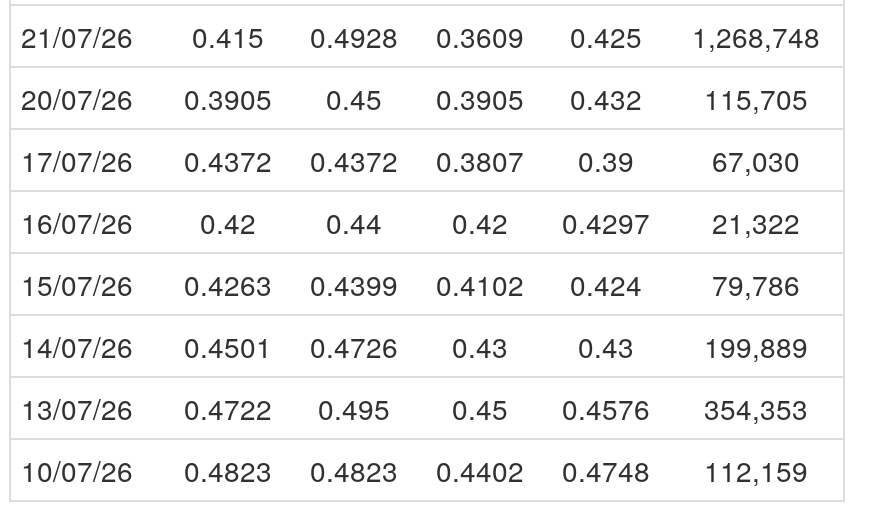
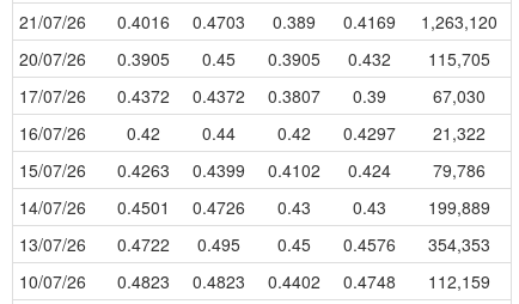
[192,16,264,56] 0.415 -> [117,10,169,34] 0.4016
[310,16,398,56] 0.4928 -> [192,10,245,34] 0.4703
[436,16,524,56] 0.3609 -> [272,10,315,34] 0.389
[570,16,642,56] 0.425 -> [343,10,395,34] 0.4169
[692,16,820,56] 1,268,748 -> [420,10,497,34] 1,263,120

